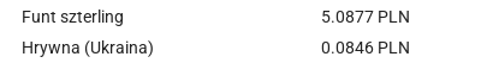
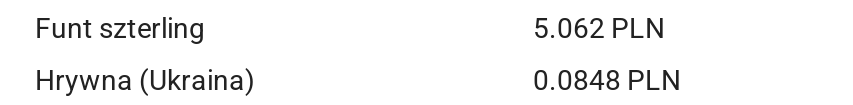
[321,7,410,26] 5.0877 PLN -> [533,12,665,44] 5.062 PLN
[321,38,410,57] 0.0846 PLN -> [533,64,681,96] 0.0848 PLN

